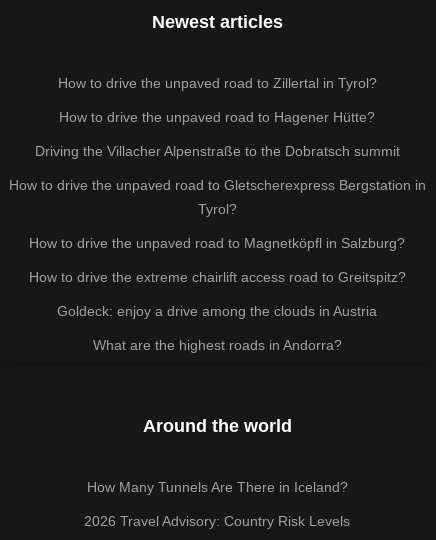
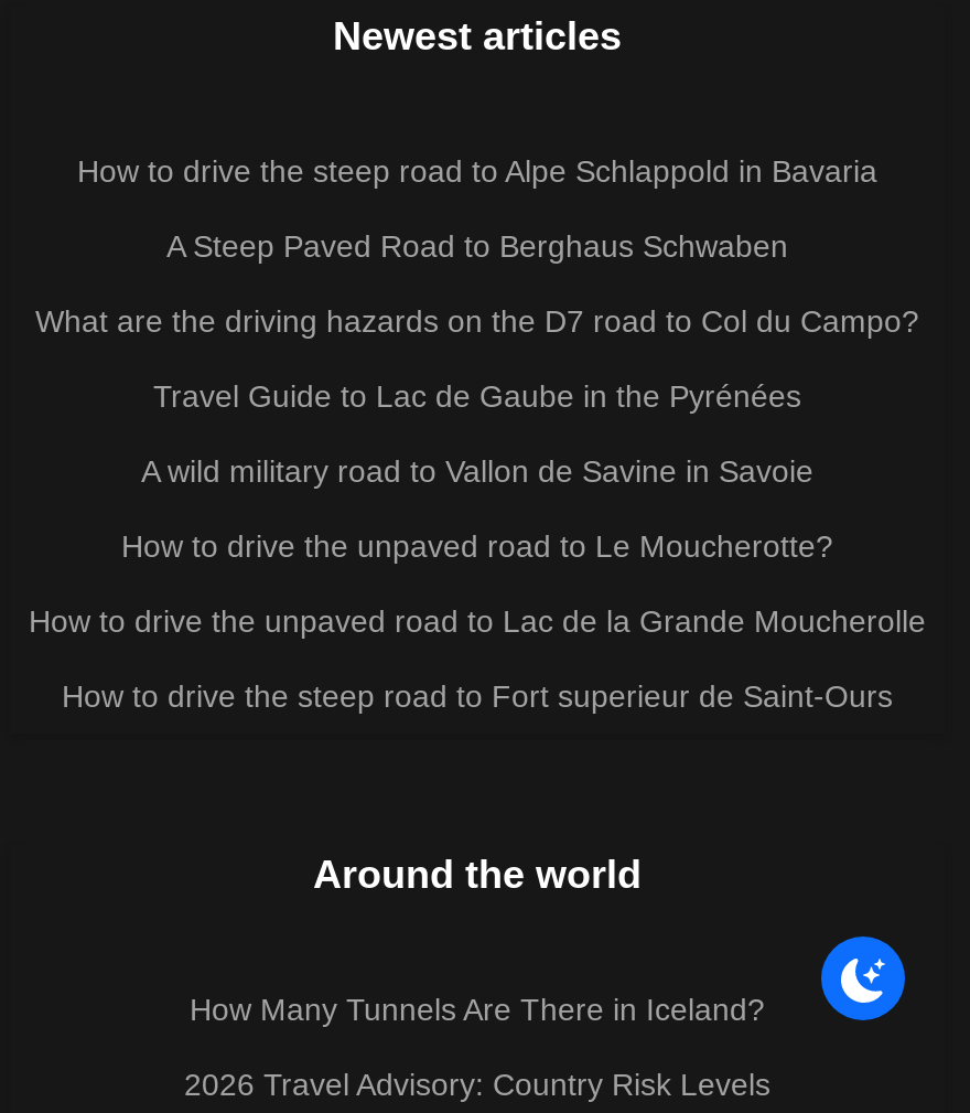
[8,75,425,353] How to drive the unpaved road to Zillertal in Tyrol? | How to drive the unpaved road to Hagener Hütte? | Driving the Villacher Alpenstraße to the Dobratsch summit | How to drive the unpaved road to Gletscherexpress Bergstation in | Tyrol? | How to drive the unpaved road to Magnetköpfl in Salzburg? | How to drive the extreme chairlift access road to Greitspitz? | Goldeck: enjoy a drive among the clouds in Austria | What are the highest roads in Andorra? -> [29,153,926,713] How to drive the steep road to Alpe Schlappold in Bavaria | A Steep Paved Road to Berghaus Schwaben | What are the driving hazards on the D7 road to Col du Campo? | Travel Guide to Lac de Gaube in the Pyrénées | A wild military road to Vallon de Savine in Savoie | How to drive the unpaved road to Le Moucherotte? | How to drive the unpaved road to Lac de la Grande Moucherolle | How to drive the steep road to Fort superieur de Saint-Ours
none -> [819,934,907,1023] [image]

